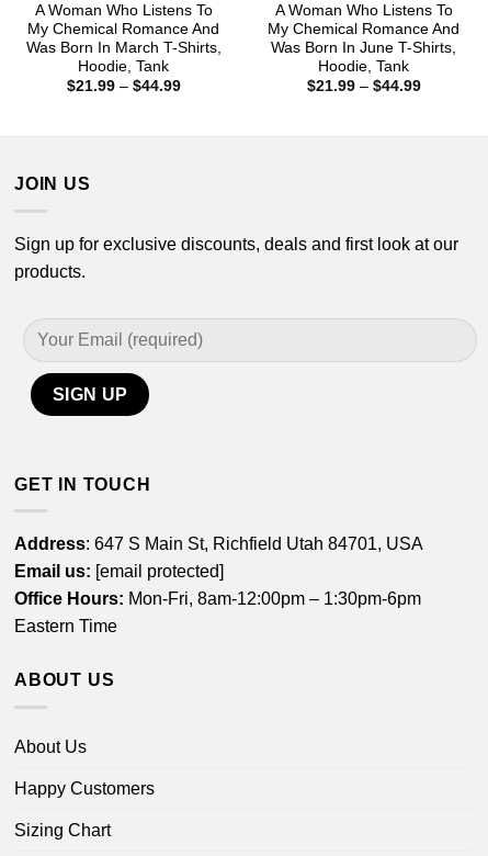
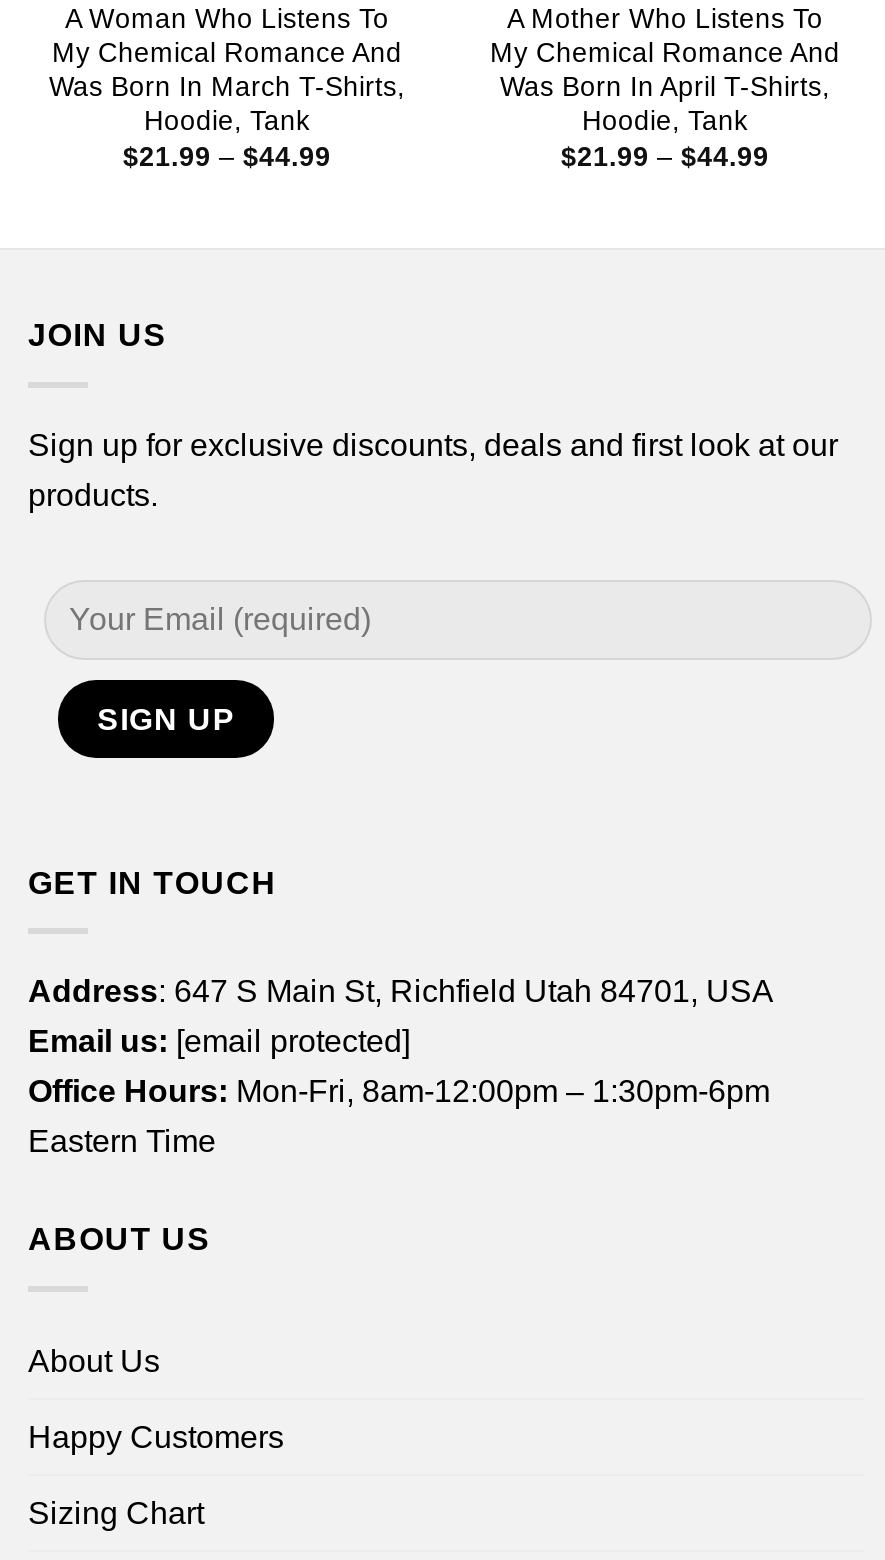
[275,2,452,19] A Woman Who Listens To -> [507,4,823,34] A Mother Who Listens To
[271,40,456,56] Was Born In June T-Shirts, -> [500,72,830,102] Was Born In April T-Shirts,

